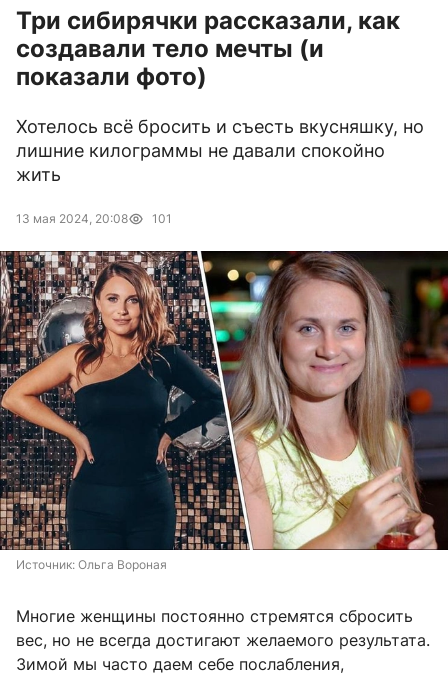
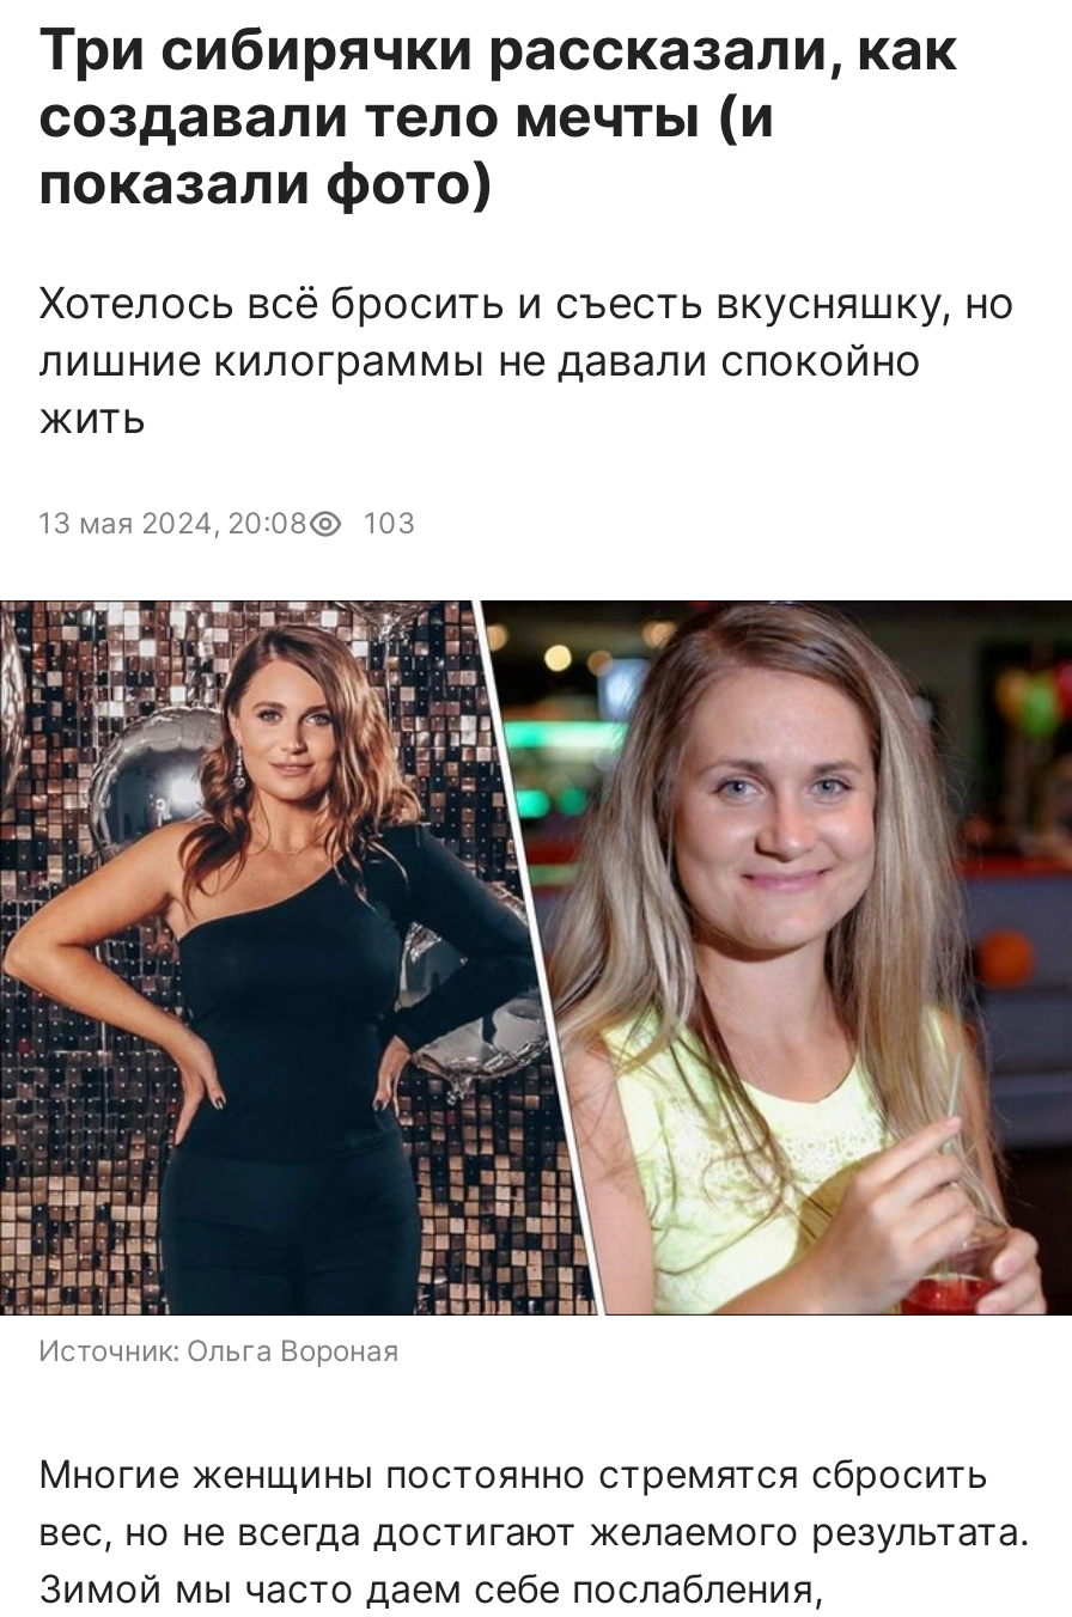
[16,211,172,226] 13 мая 2024, 20:08 101 -> [38,505,416,541] 13 мая 2024, 20:08 103

